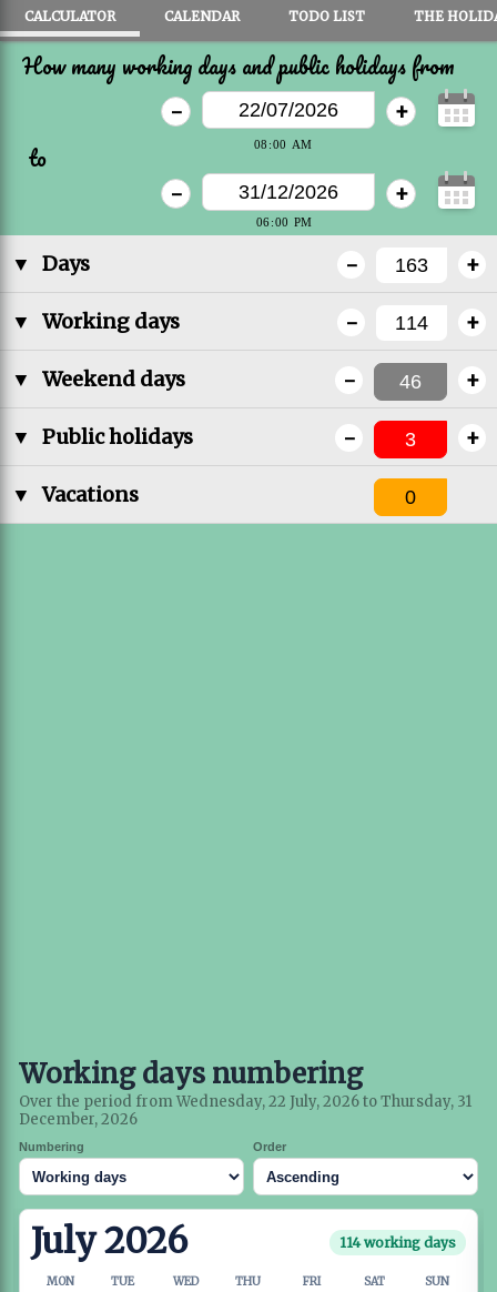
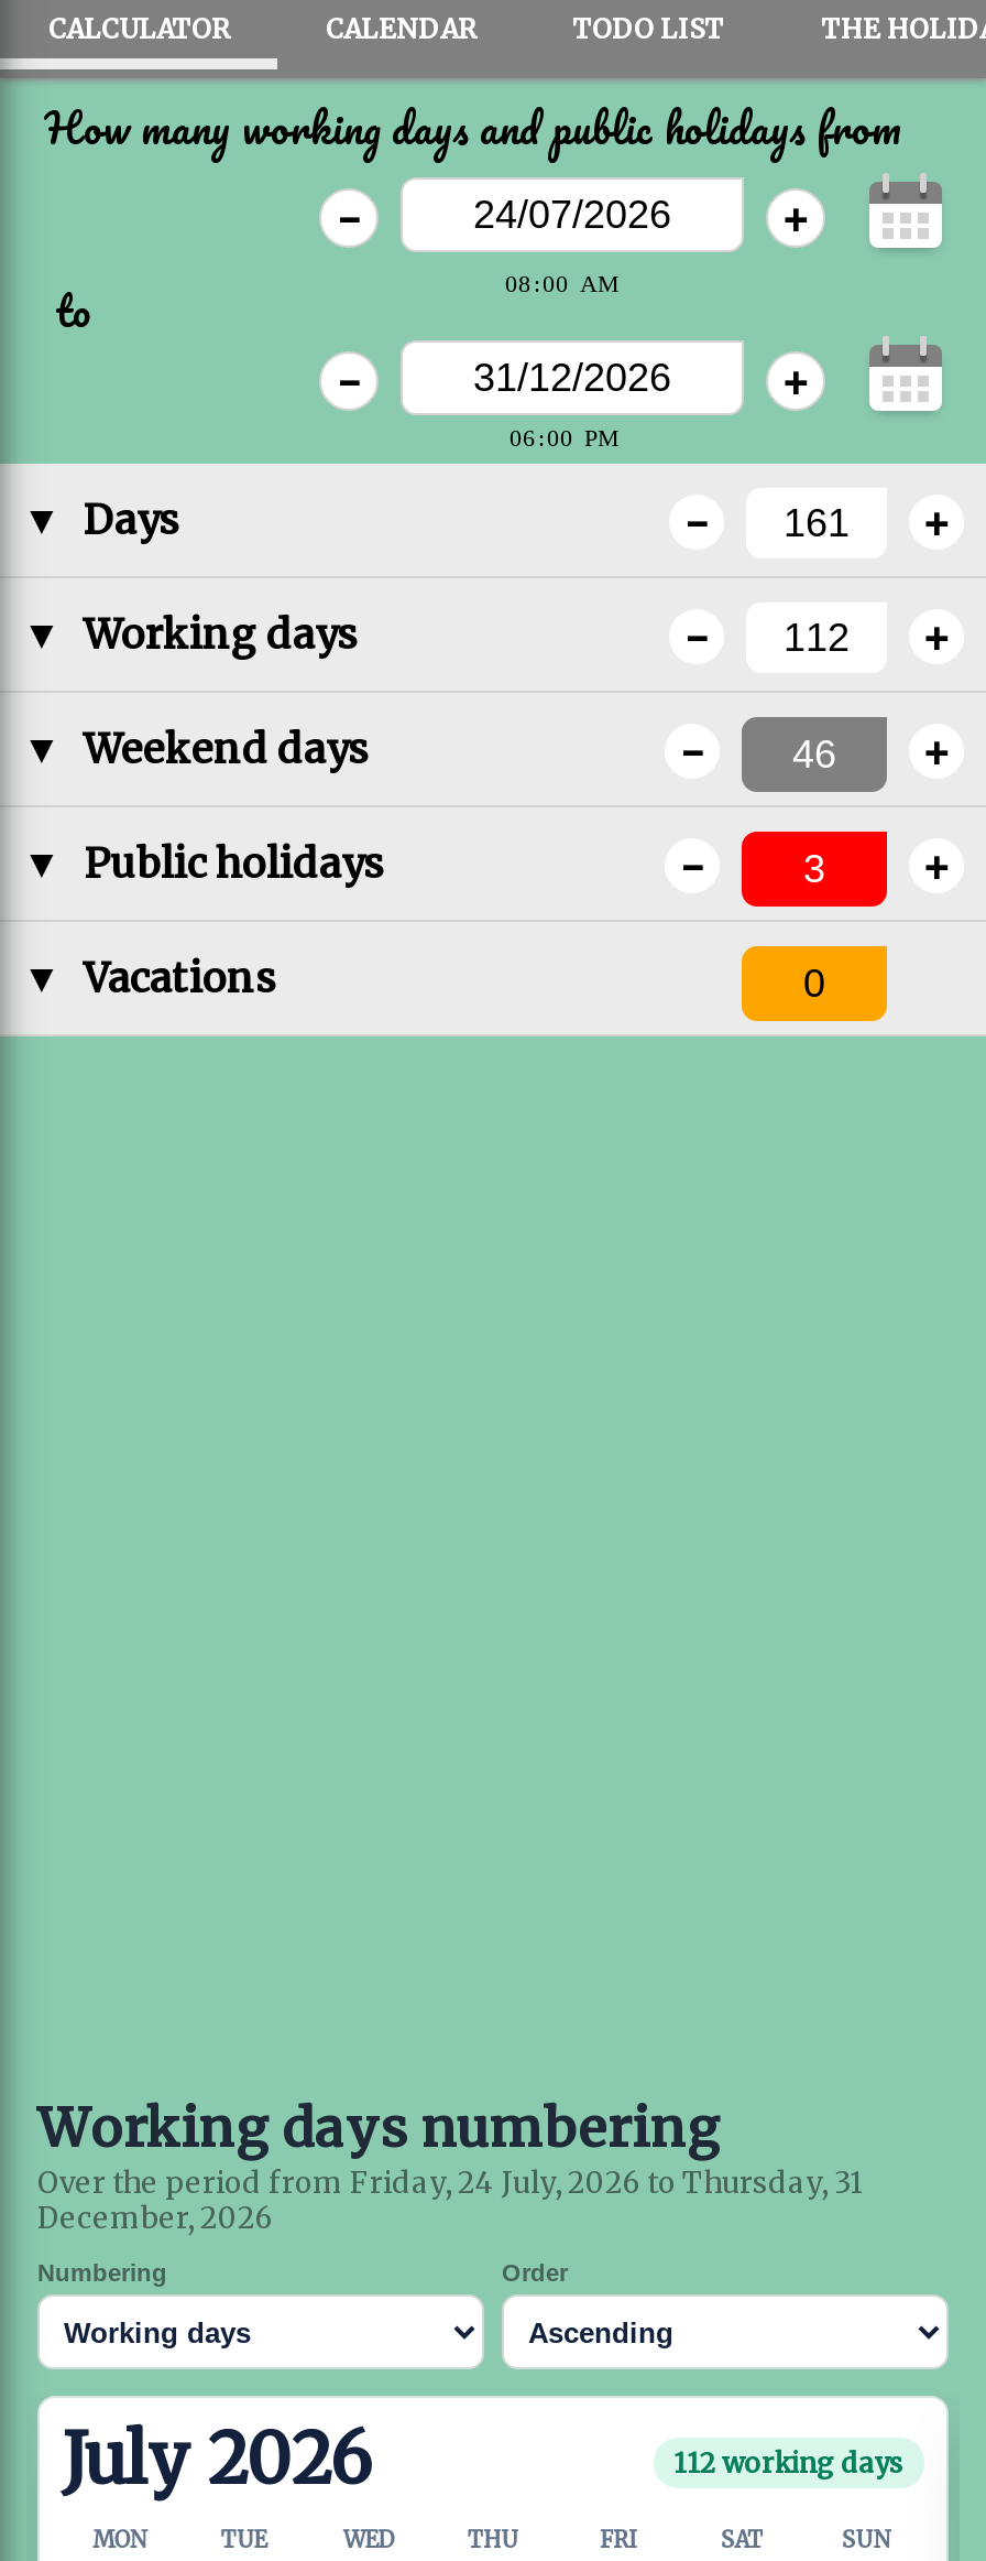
[19,1092,471,1111] Over the period from Wednesday, 22 July, 2026 to Thursday, 31 -> [37,2164,863,2202] Over the period from Friday, 24 July, 2026 to Thursday, 31
[339,1234,456,1250] 114 working days -> [673,2445,905,2478] 112 working days

